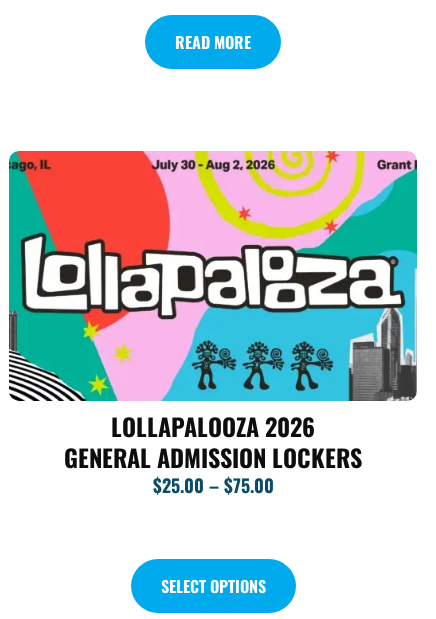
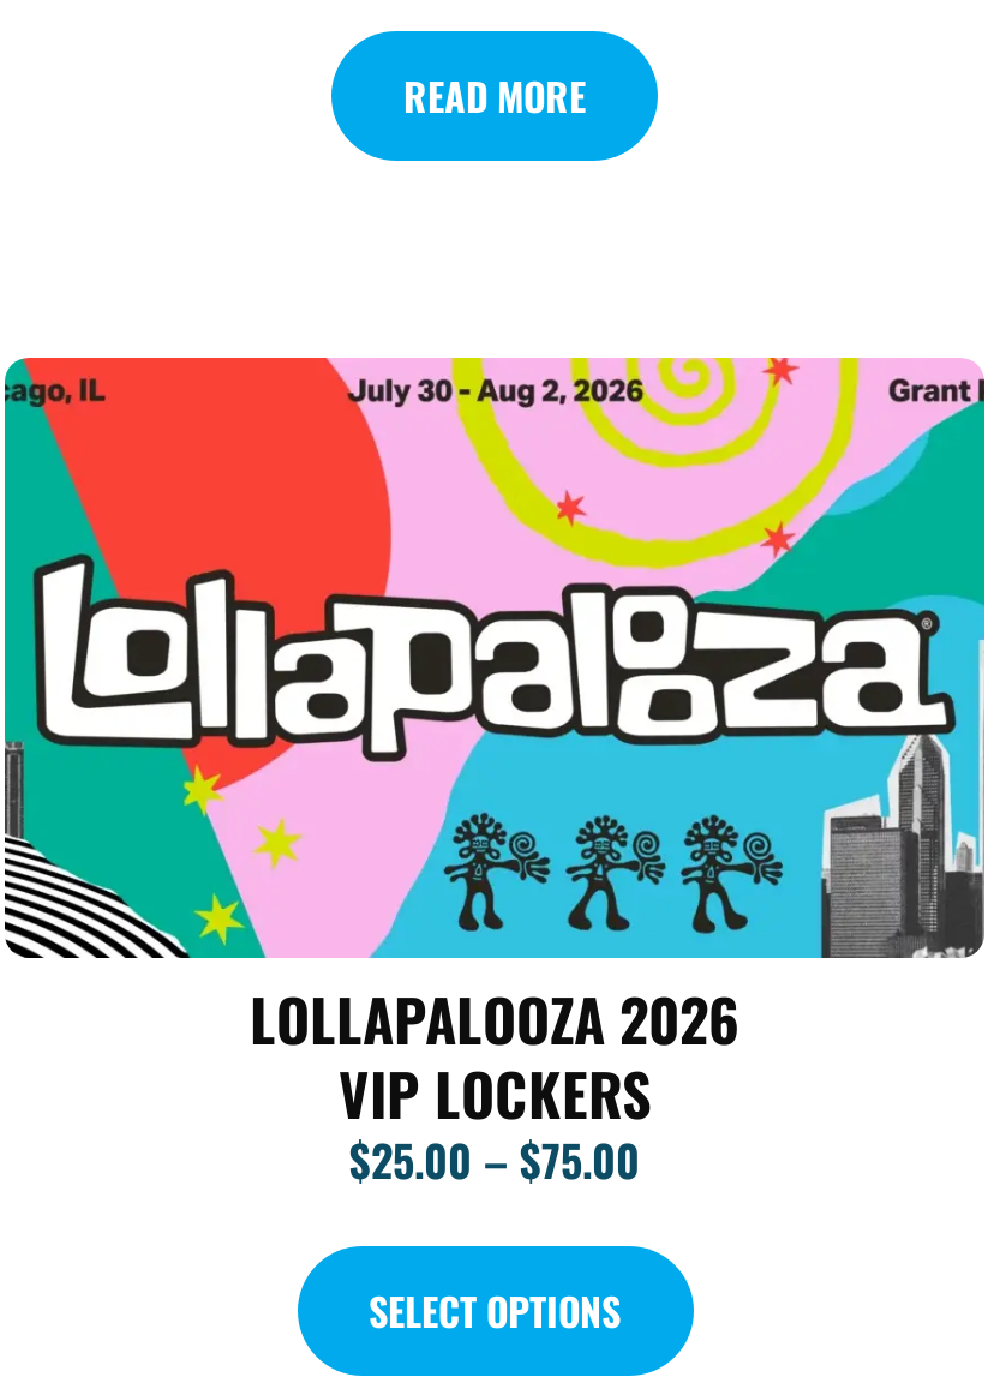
[64,439,362,475] GENERAL ADMISSION LOCKERS -> [339,1049,651,1135] VIP LOCKERS

